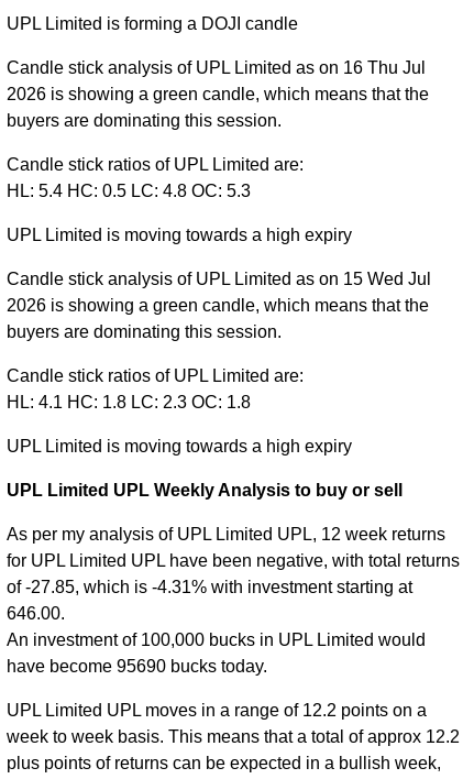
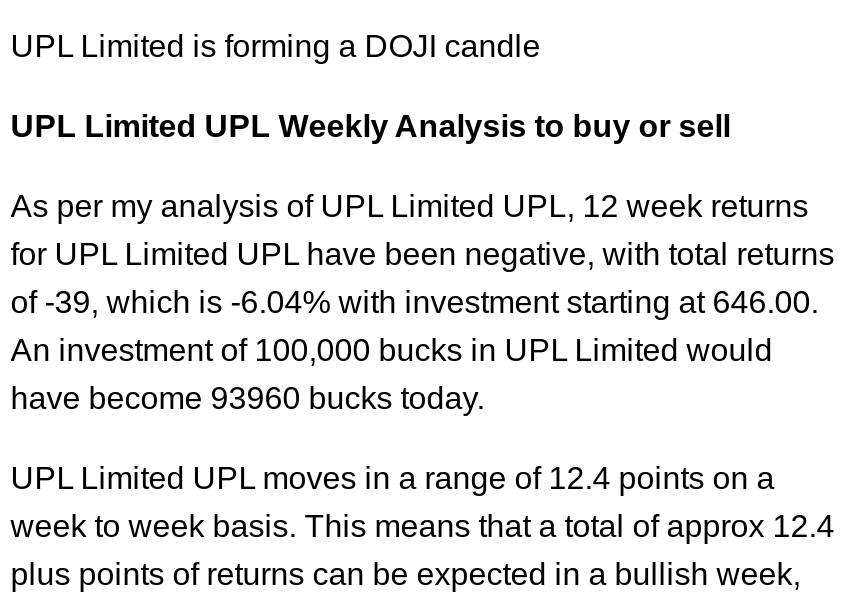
[7,59,431,456] Candle stick analysis of UPL Limited as on 16 Thu Jul | 2026 is showing a green candle, which means that the | buyers are dominating this session. | Candle stick ratios of UPL Limited are: | HL: 5.4 HC: 0.5 LC: 4.8 OC: 5.3 | UPL Limited is moving towards a high expiry | Candle stick analysis of UPL Limited as on 15 Wed Jul | 2026 is showing a green candle, which means that the | buyers are dominating this session. | Candle stick ratios of UPL Limited are: | HL: 4.1 HC: 1.8 LC: 2.3 OC: 1.8 | UPL Limited is moving towards a high expiry -> none
[7,578,413,623] of -27.85, which is -4.31% with investment starting at | 646.00. -> [10,286,818,320] of -39, which is -6.04% with investment starting at 646.00.
[7,657,267,676] have become 95690 bucks today. -> [10,382,484,416] have become 93960 bucks today.
[7,701,427,720] UPL Limited UPL moves in a range of 12.2 points on a -> [10,462,774,496] UPL Limited UPL moves in a range of 12.4 points on a
[7,728,460,746] week to week basis. This means that a total of approx 12.2 -> [10,510,834,544] week to week basis. This means that a total of approx 12.4

